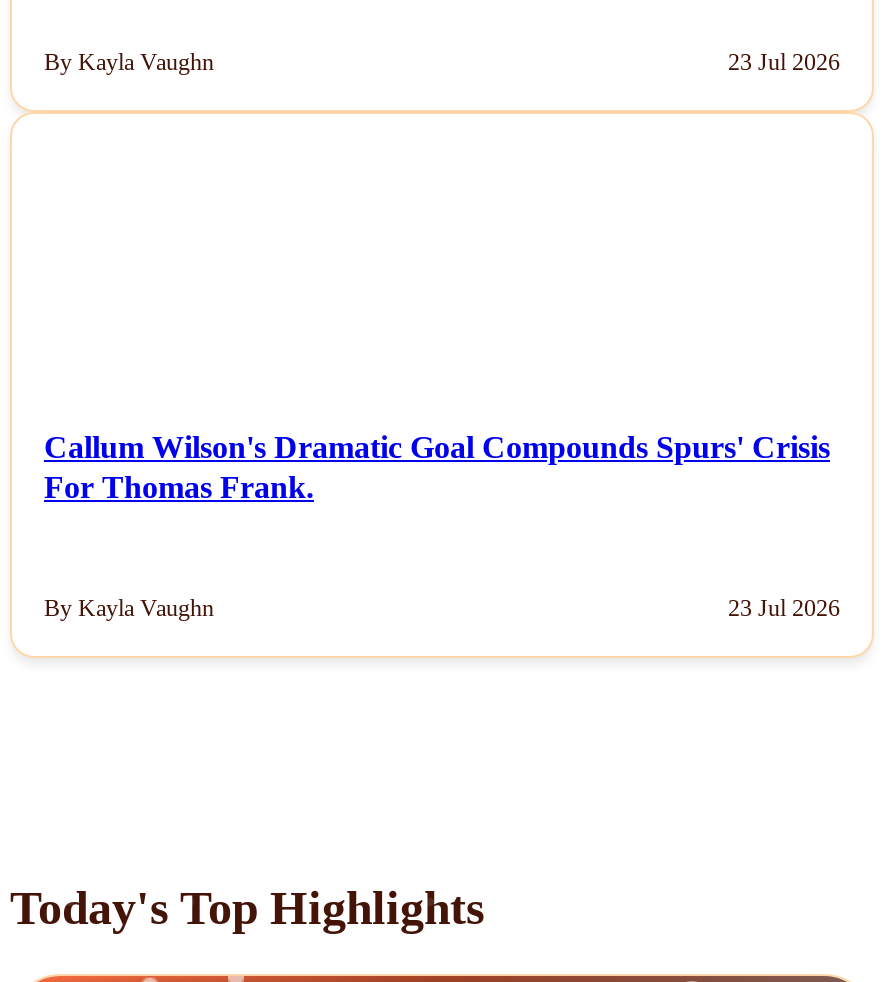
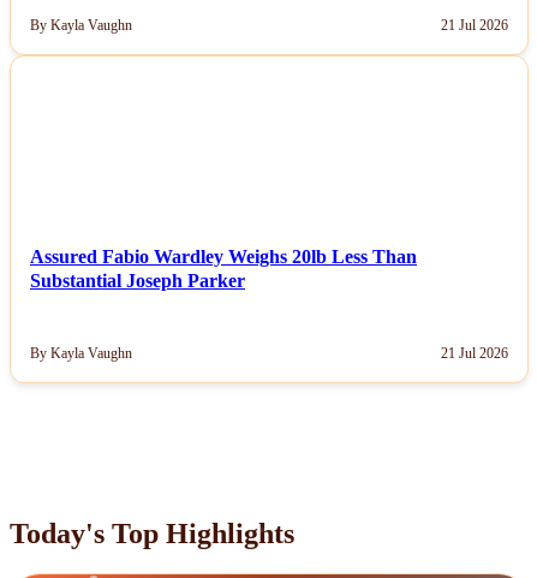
[728,48,840,76] 23 Jul 2026 -> [441,17,508,34] 21 Jul 2026
[44,430,830,504] Callum Wilson's Dramatic Goal Compounds Spurs' Crisis | For Thomas Frank. -> [30,247,417,291] Assured Fabio Wardley Weighs 20lb Less Than | Substantial Joseph Parker
[728,593,840,621] 23 Jul 2026 -> [441,344,508,361] 21 Jul 2026

